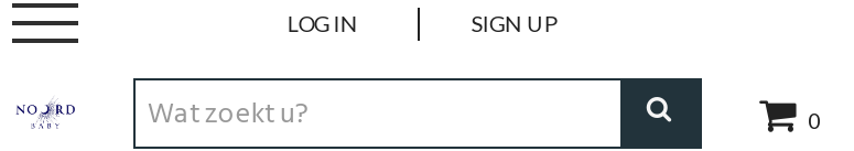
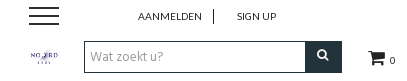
[287,10,357,36] LOG IN -> [138,10,202,22] AANMELDEN

